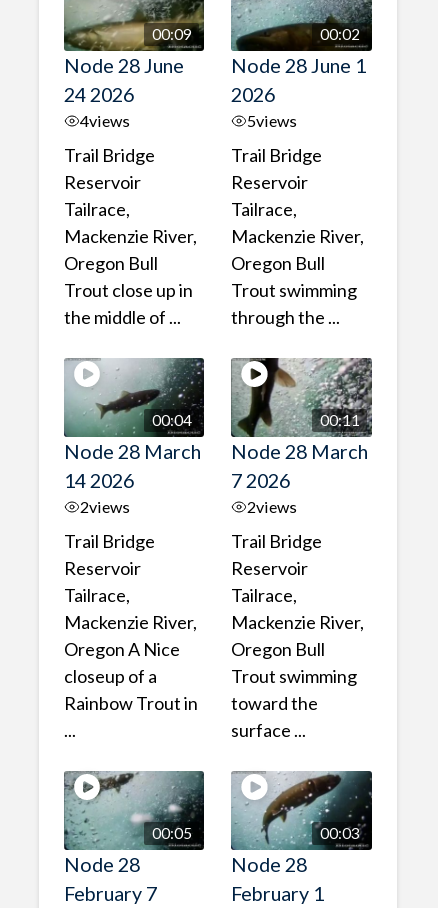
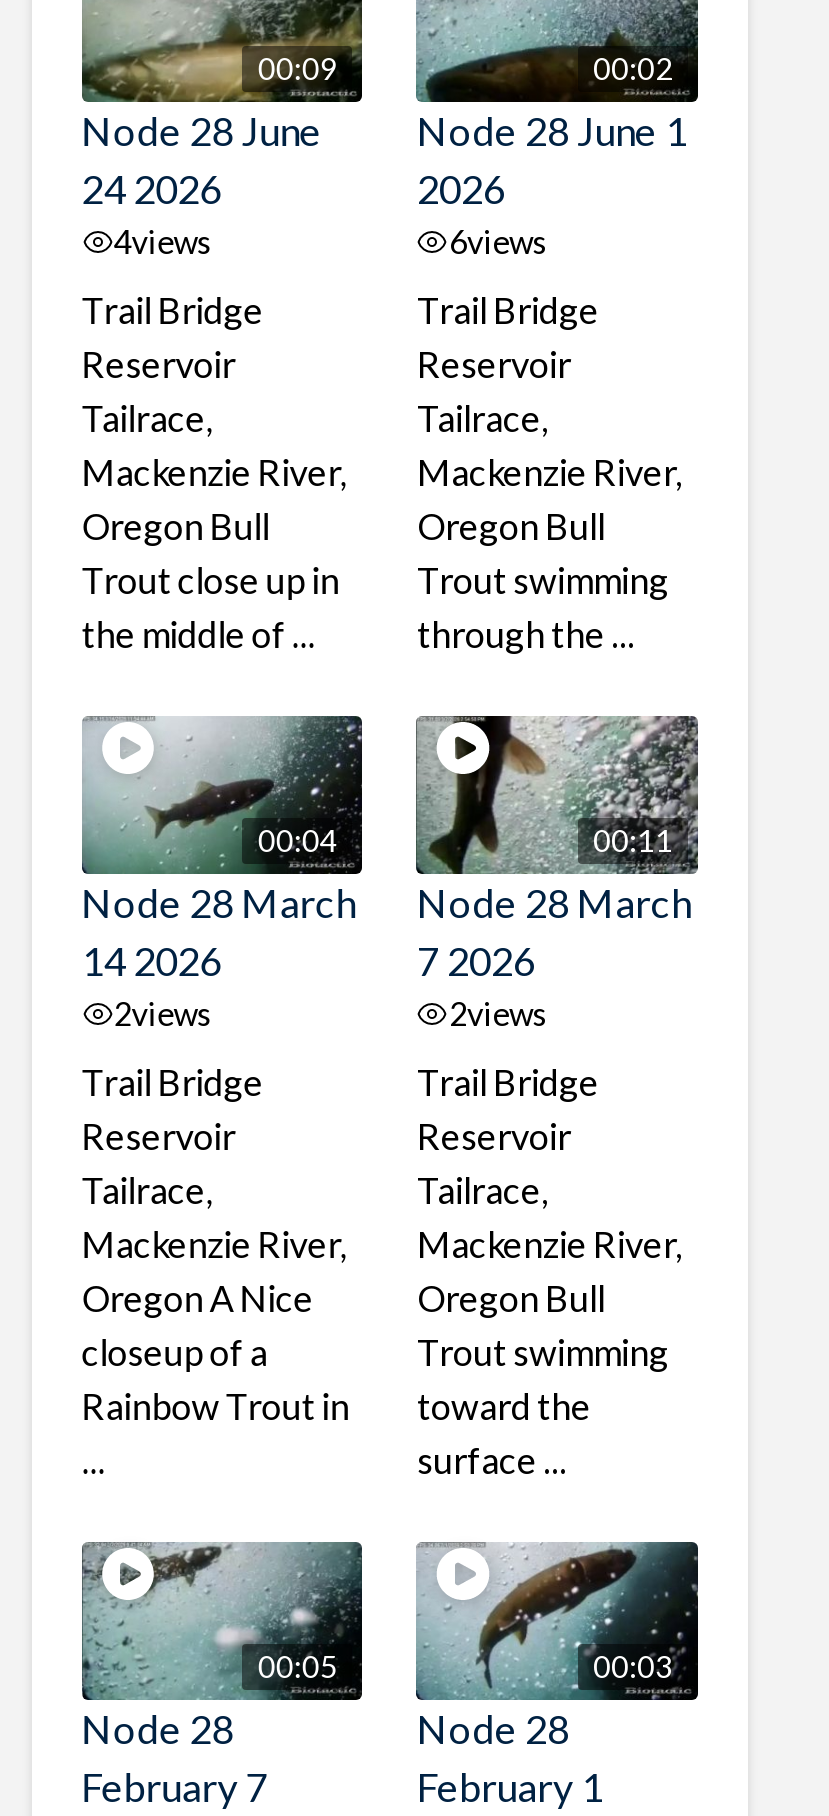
[247,111,297,130] 5views -> [449,221,549,259] 6views

